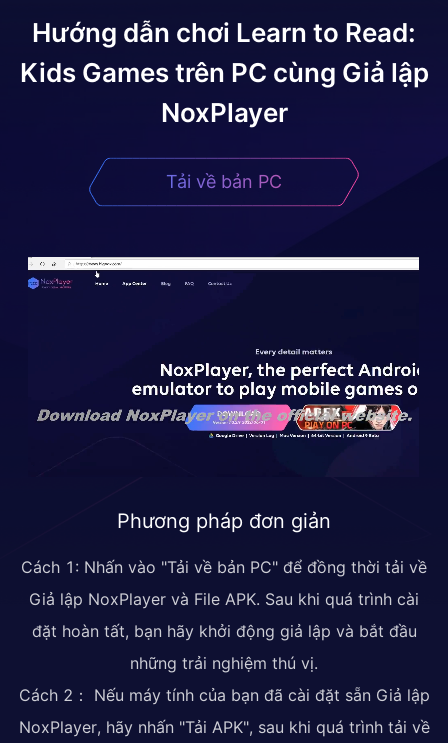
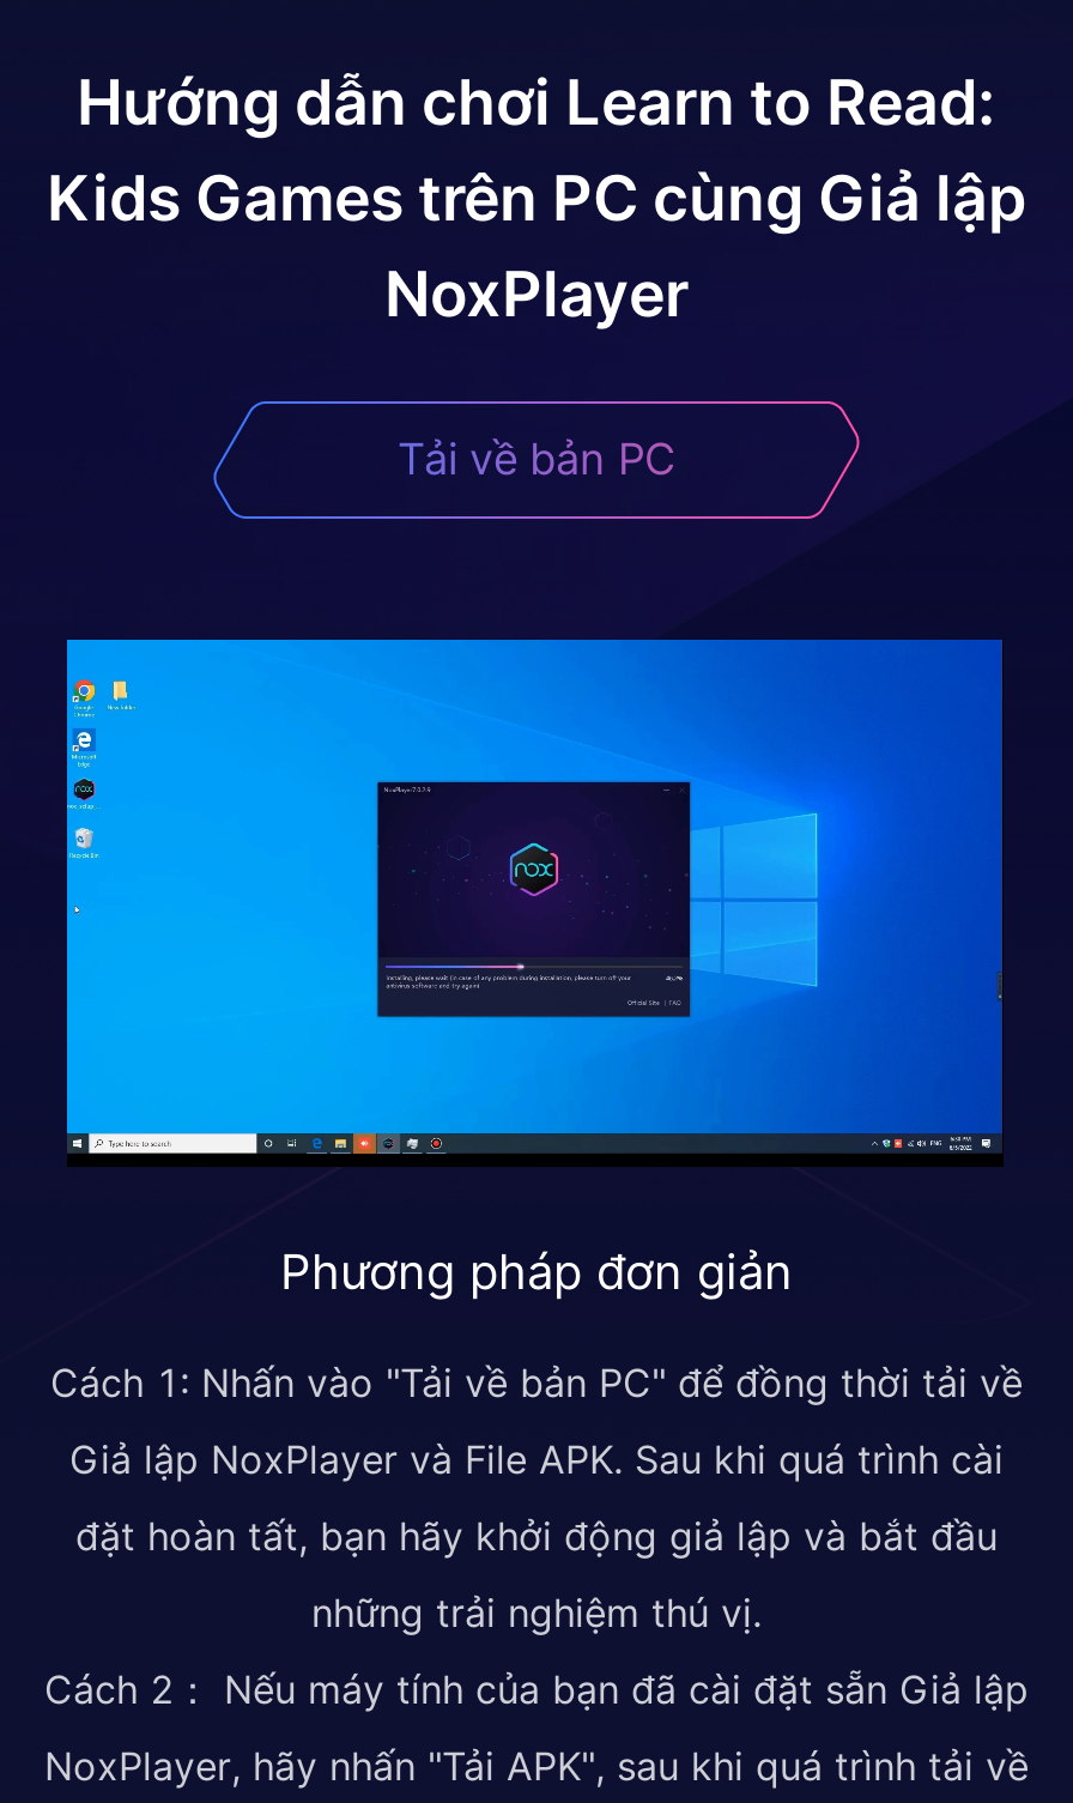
[27,256,420,476] [image] -> [65,637,1004,1167] [image]

